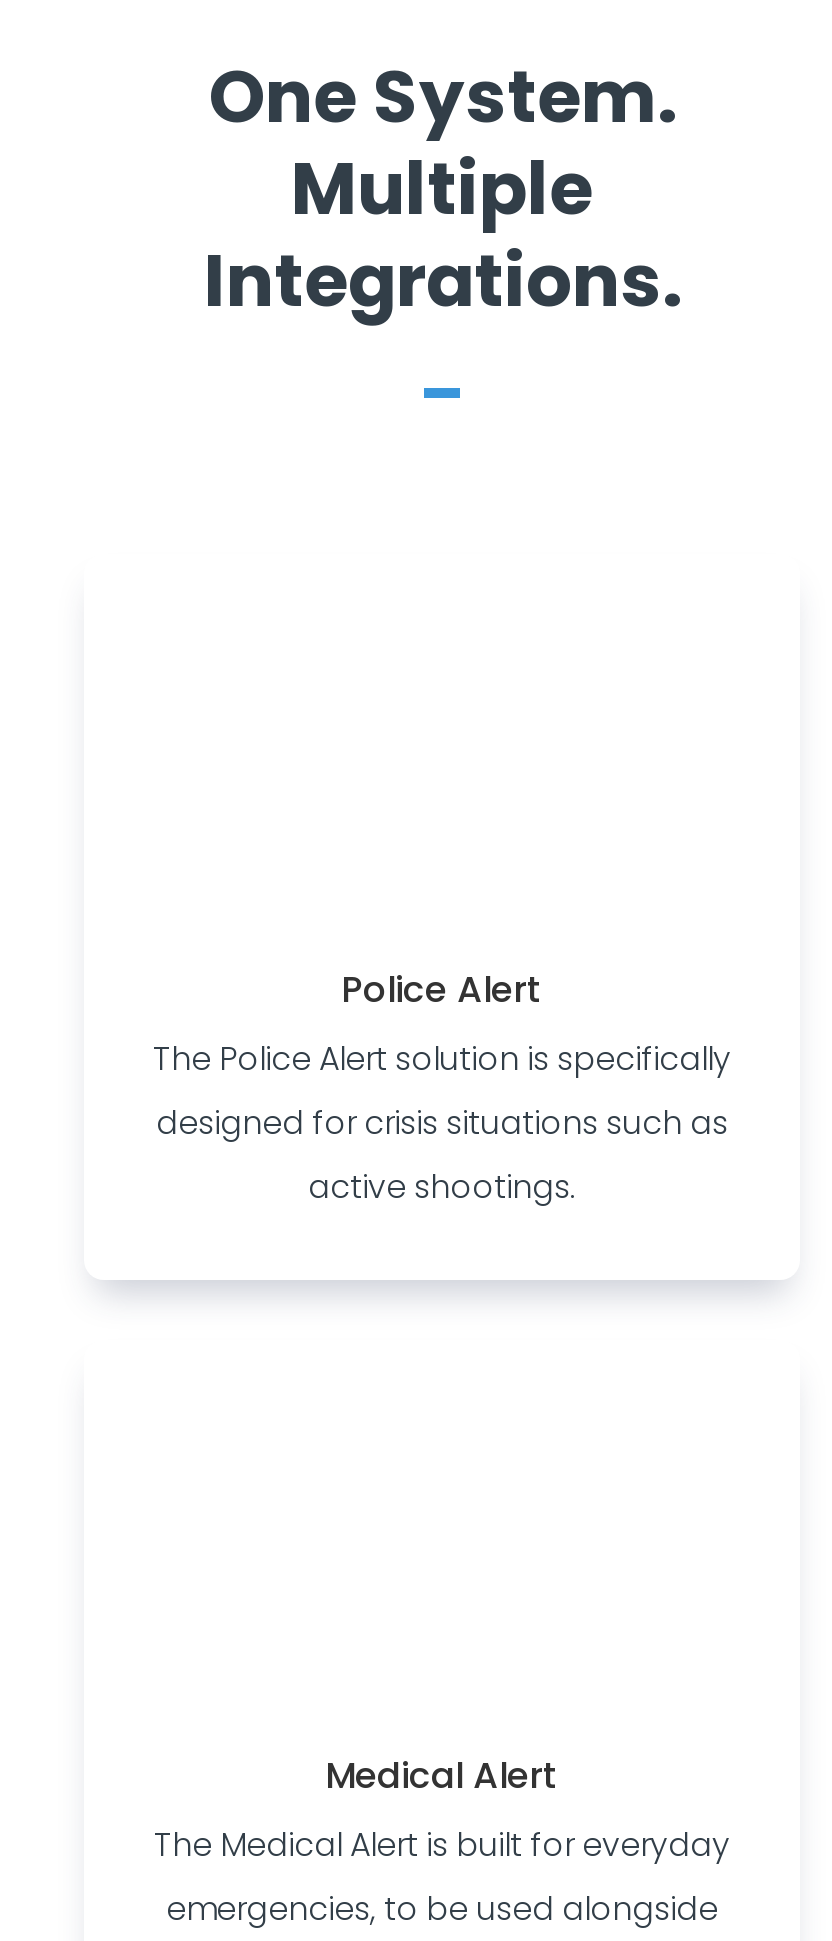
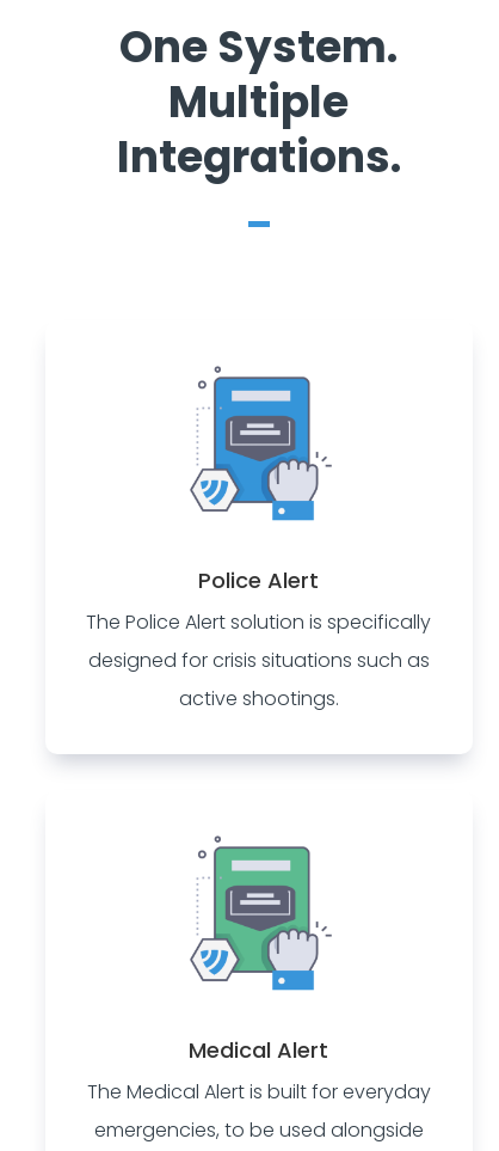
none -> [189,366,332,522] [image]
none -> [189,835,332,992] [image]

